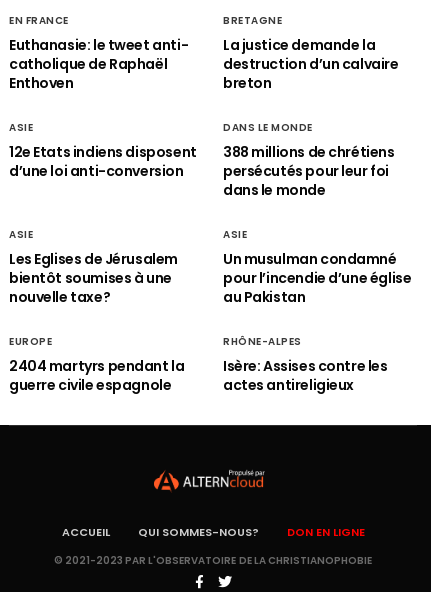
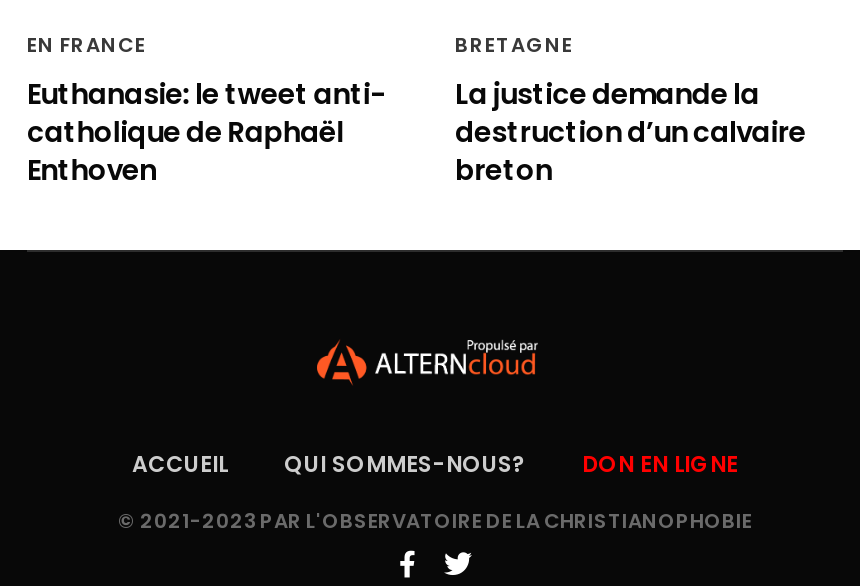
[9,120,197,181] ASIE | 12e Etats indiens disposent | d’une loi anti-conversion -> none
[9,120,394,307] DANS LE MONDE | 388 millions de chrétiens | persécutés pour leur foi | dans le monde | ASIE | Les Eglises de Jérusalem | bientôt soumises à une | nouvelle taxe? -> none
[9,227,411,395] ASIE | Un musulman condamné | pour l’incendie d’une église | au Pakistan | EUROPE | 2404 martyrs pendant la | guerre civile espagnole -> none
[223,334,387,395] RHÔNE-ALPES | Isère: Assises contre les | actes antireligieux -> none

